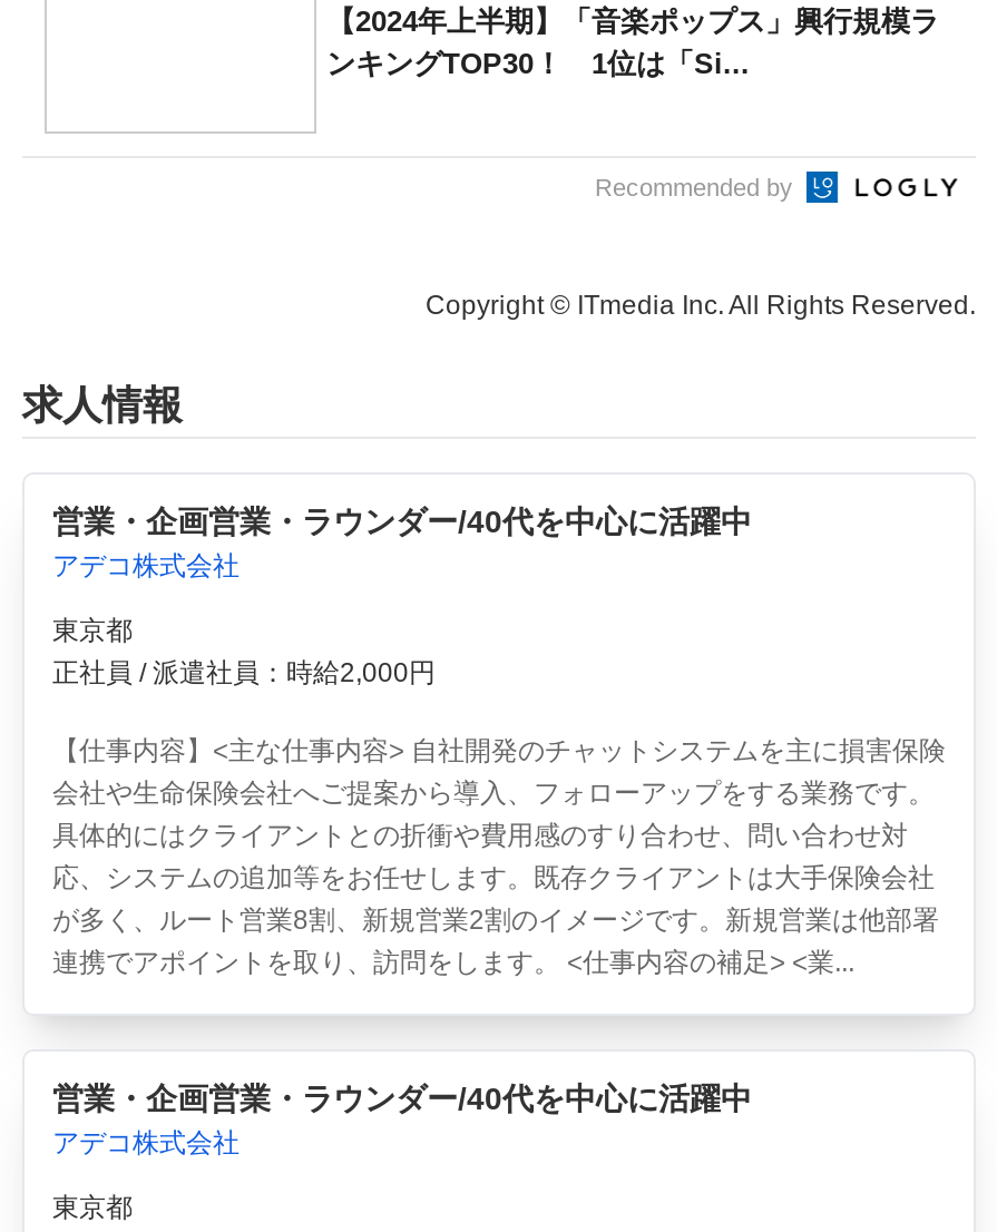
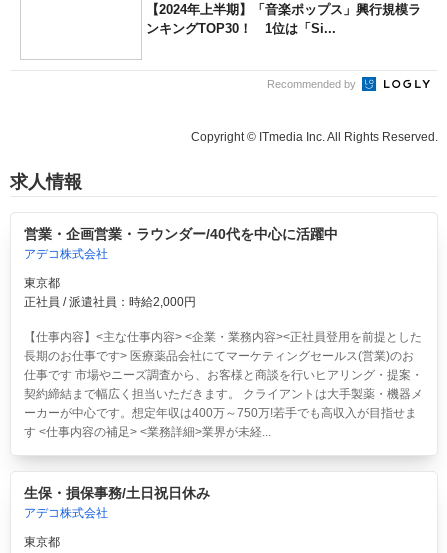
[52,736,946,978] 【仕事内容】<主な仕事内容> 自社開発のチャットシステムを主に損害保険 | 会社や生命保険会社へご提案から導入、フォローアップをする業務です。 | 具体的にはクライアントとの折衝や費用感のすり合わせ、問い合わせ対 | 応、システムの追加等をお任せします。既存クライアントは大手保険会社 | が多く、ルート営業8割、新規営業2割のイメージです。新規営業は他部署 | 連携でアポイントを取り、訪問をします。 <仕事内容の補足> <業... -> [23,330,422,439] 【仕事内容】<主な仕事内容> <企業・業務内容><正社員登用を前提とした | 長期のお仕事です> 医療薬品会社にてマーケティングセールス(営業)のお | 仕事です 市場やニーズ調査から、お客様と商談を行いヒアリング・提案・ | 契約締結まで幅広く担当いただきます。 クライアントは大手製薬・機器メ | ーカーが中心です。想定年収は400万～750万!若手でも高収入が目指せま | す <仕事内容の補足> <業務詳細>業界が未経...
[52,1081,752,1117] 営業・企画営業・ラウンダー/40代を中心に活躍中 -> [23,485,209,501] 生保・損保事務/土日祝日休み

